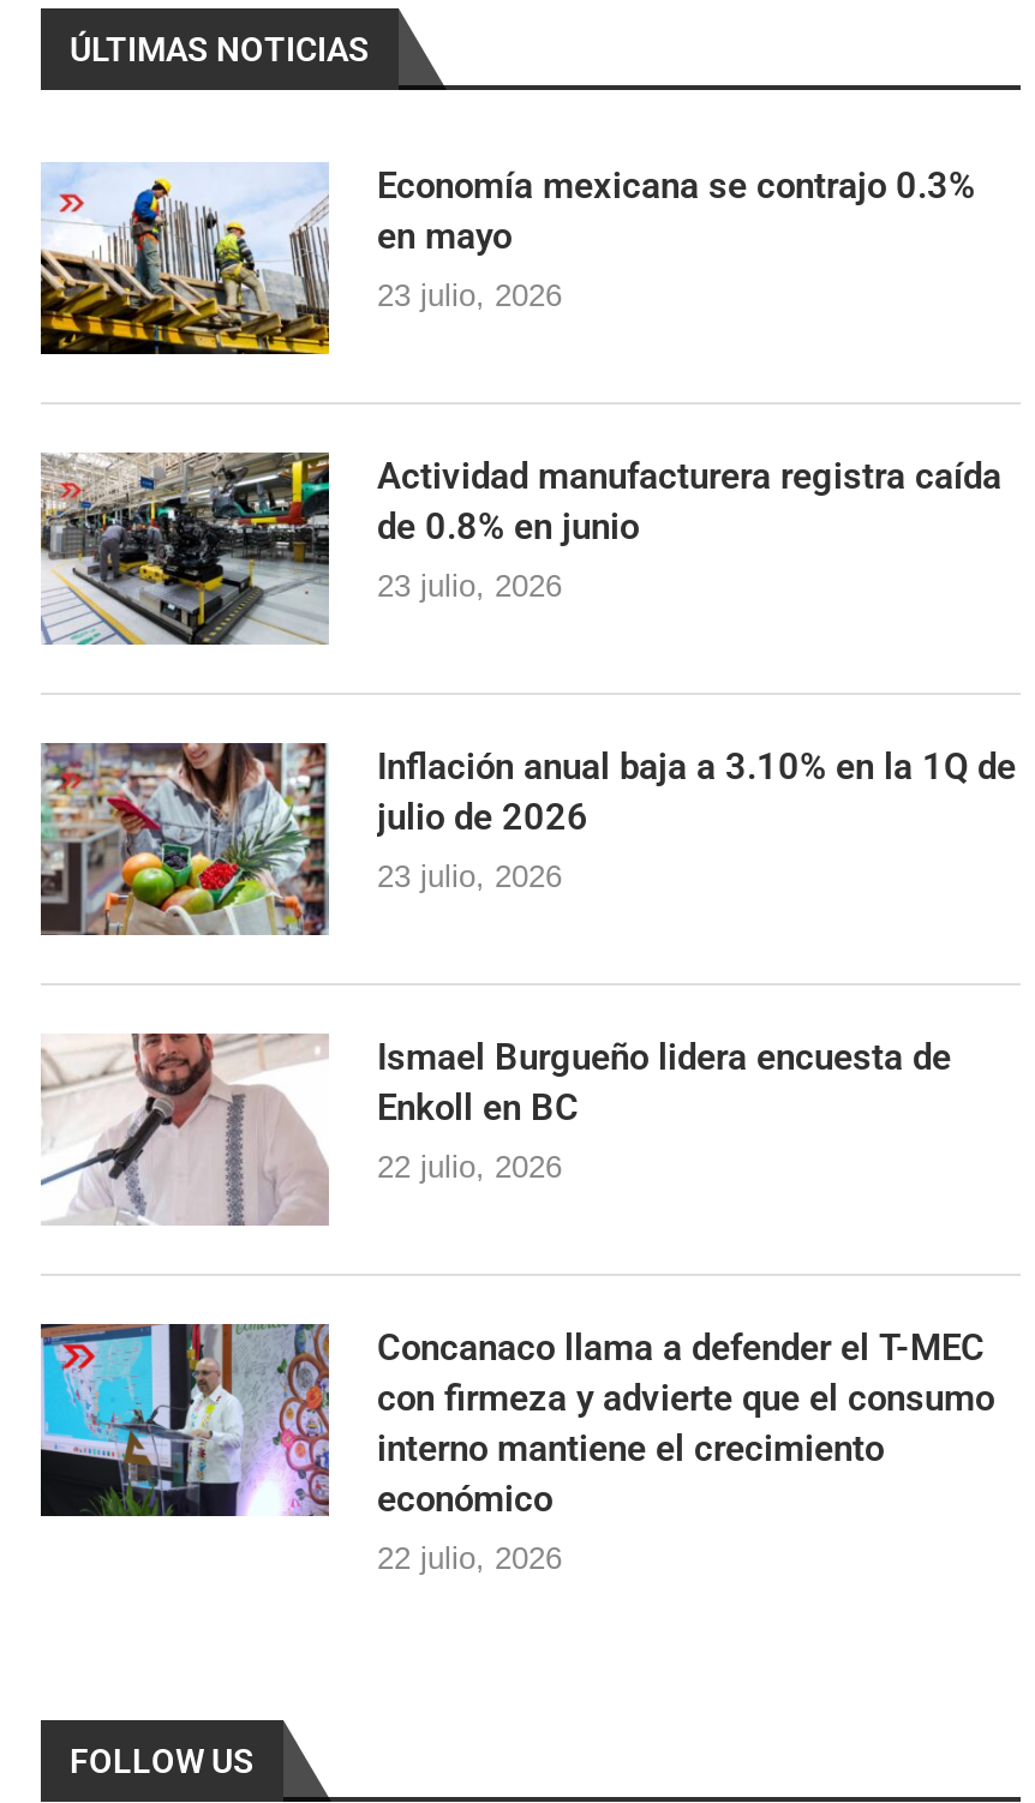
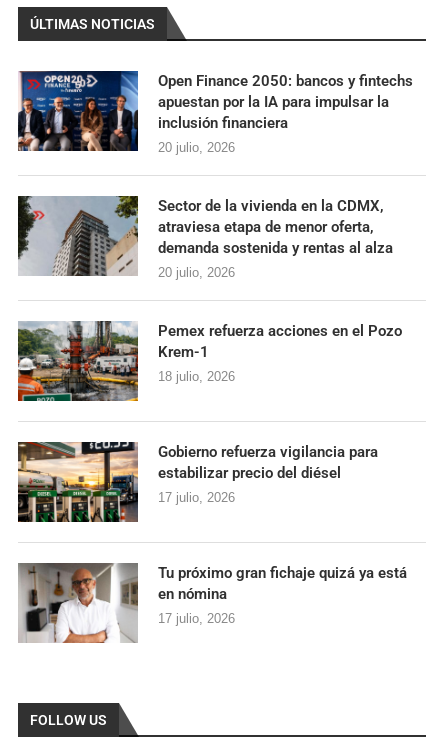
[38,162,975,357] [image] | Economía mexicana se contrajo 0.3% | en mayo | 23 julio, 2026 -> [17,70,413,154] [image] | Open Finance 2050: bancos y fintechs | apuestan por la IA para impulsar la | inclusión financiera | 20 julio, 2026
[38,450,1001,654] [image] | Actividad manufacturera registra caída | de 0.8% en junio | 23 julio, 2026 -> [17,192,393,279] [image] | Sector de la vivienda en la CDMX, | atraviesa etapa de menor oferta, | demanda sostenida y rentas al alza | 20 julio, 2026
[41,741,1016,954] [image] | Inflación anual baja a 3.10% en la 1Q de | julio de 2026 | 23 julio, 2026 -> [17,313,402,402] [image] | Pemex refuerza acciones en el Pozo | Krem-1 | 18 julio, 2026
[41,1031,951,1245] [image] | Ismael Burgueño lidera encuesta de | Enkoll en BC | 22 julio, 2026 -> [17,434,378,523] [image] | Gobierno refuerza vigilancia para | estabilizar precio del diésel | 17 julio, 2026
[38,1322,994,1575] [image] | Concanaco llama a defender el T-MEC | con firmeza y advierte que el consumo | interno mantiene el crecimiento | económico | 22 julio, 2026 -> [17,555,407,644] [image] | Tu próximo gran fichaje quizá ya está | en nómina | 17 julio, 2026

